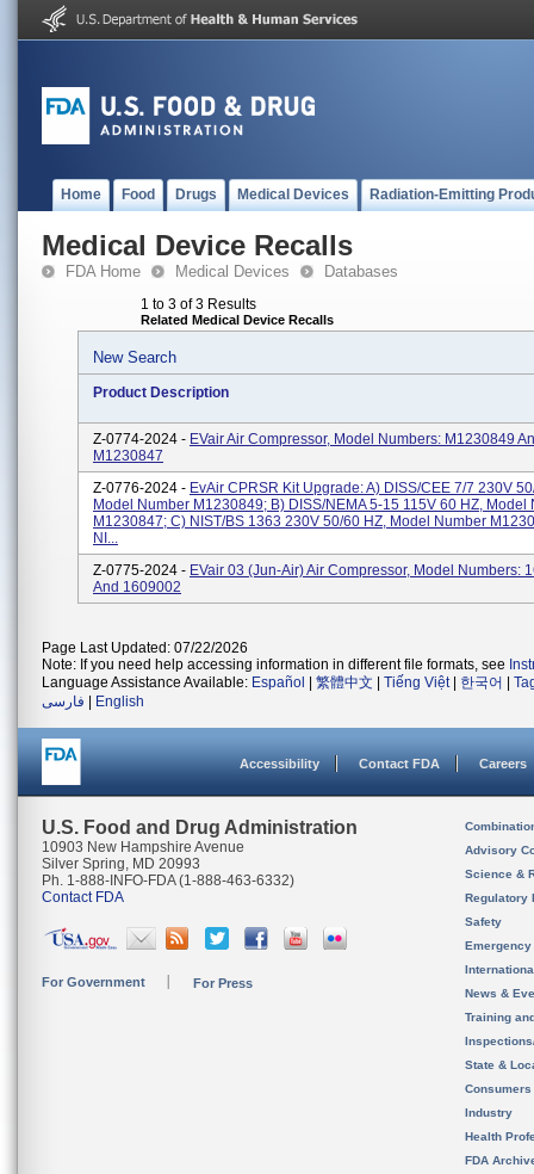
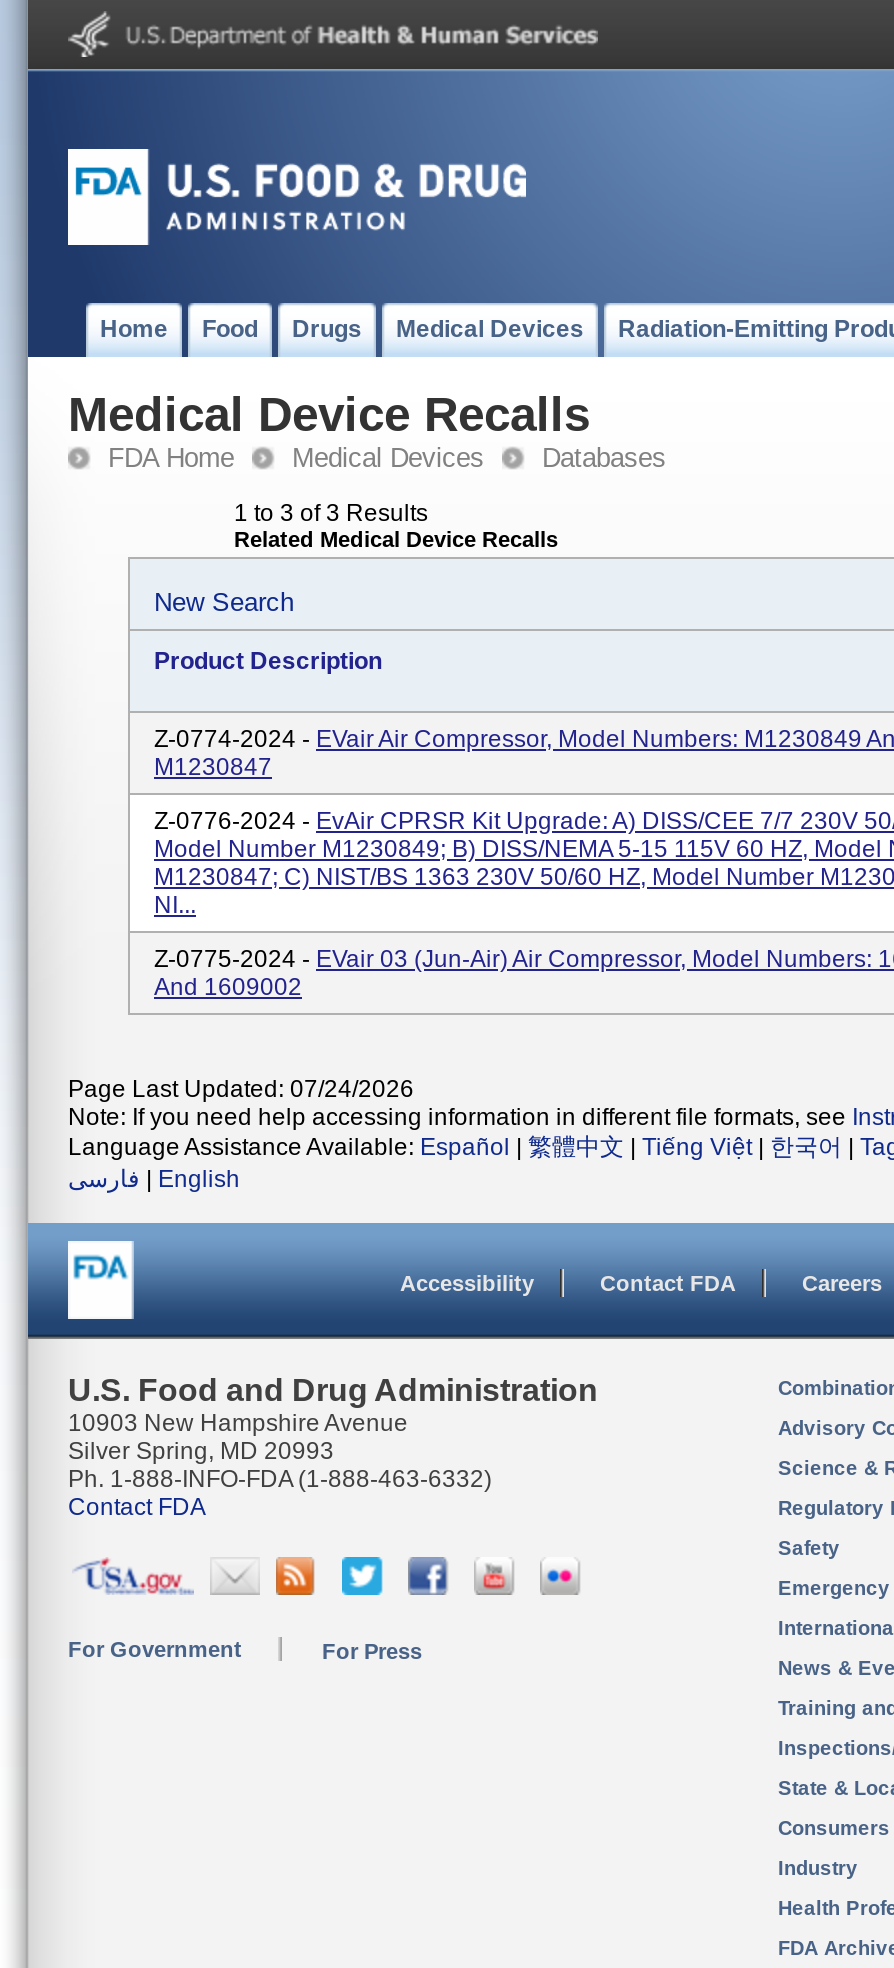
[42,639,248,656] Page Last Updated: 07/22/2026 -> [68,1075,414,1103] Page Last Updated: 07/24/2026

